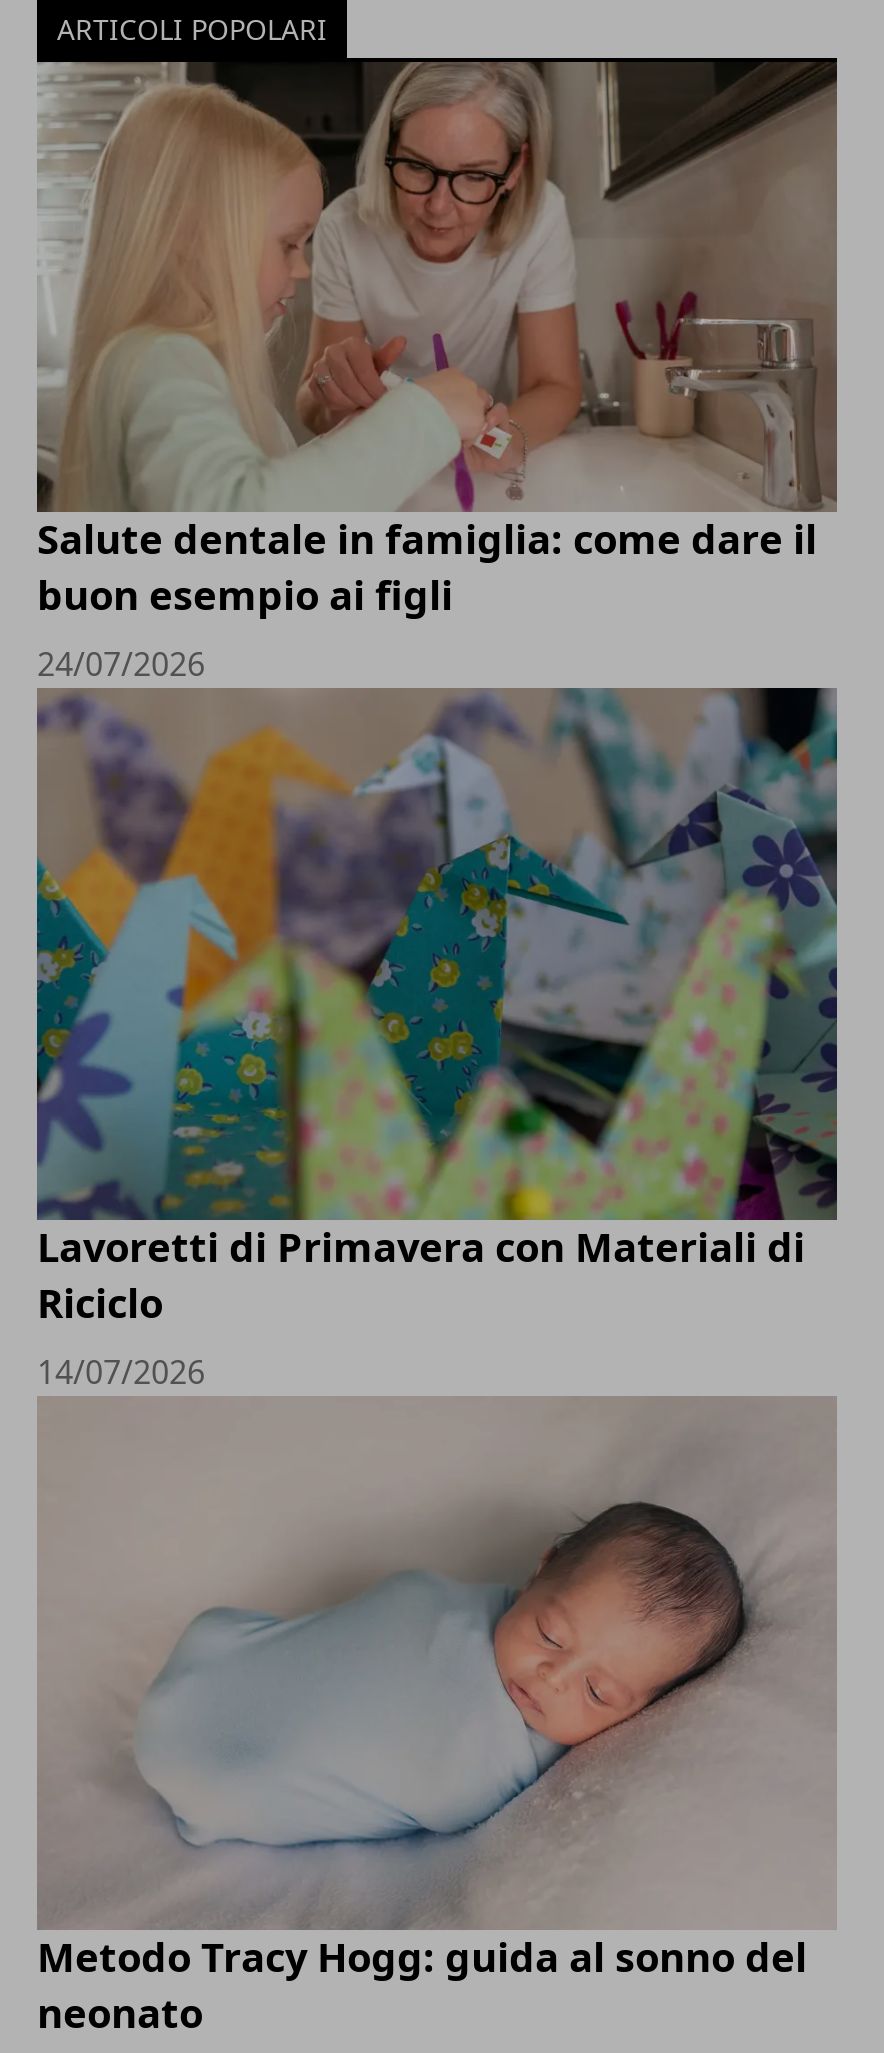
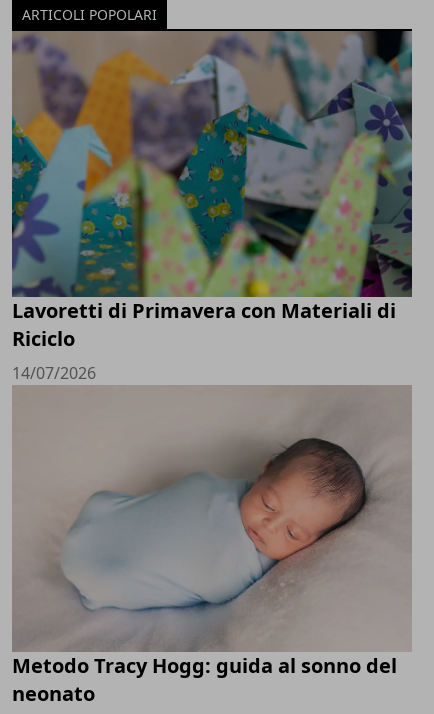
[37,60,839,687] [image] | Salute dentale in famiglia: come dare il | buon esempio ai figli | 24/07/2026 -> none

